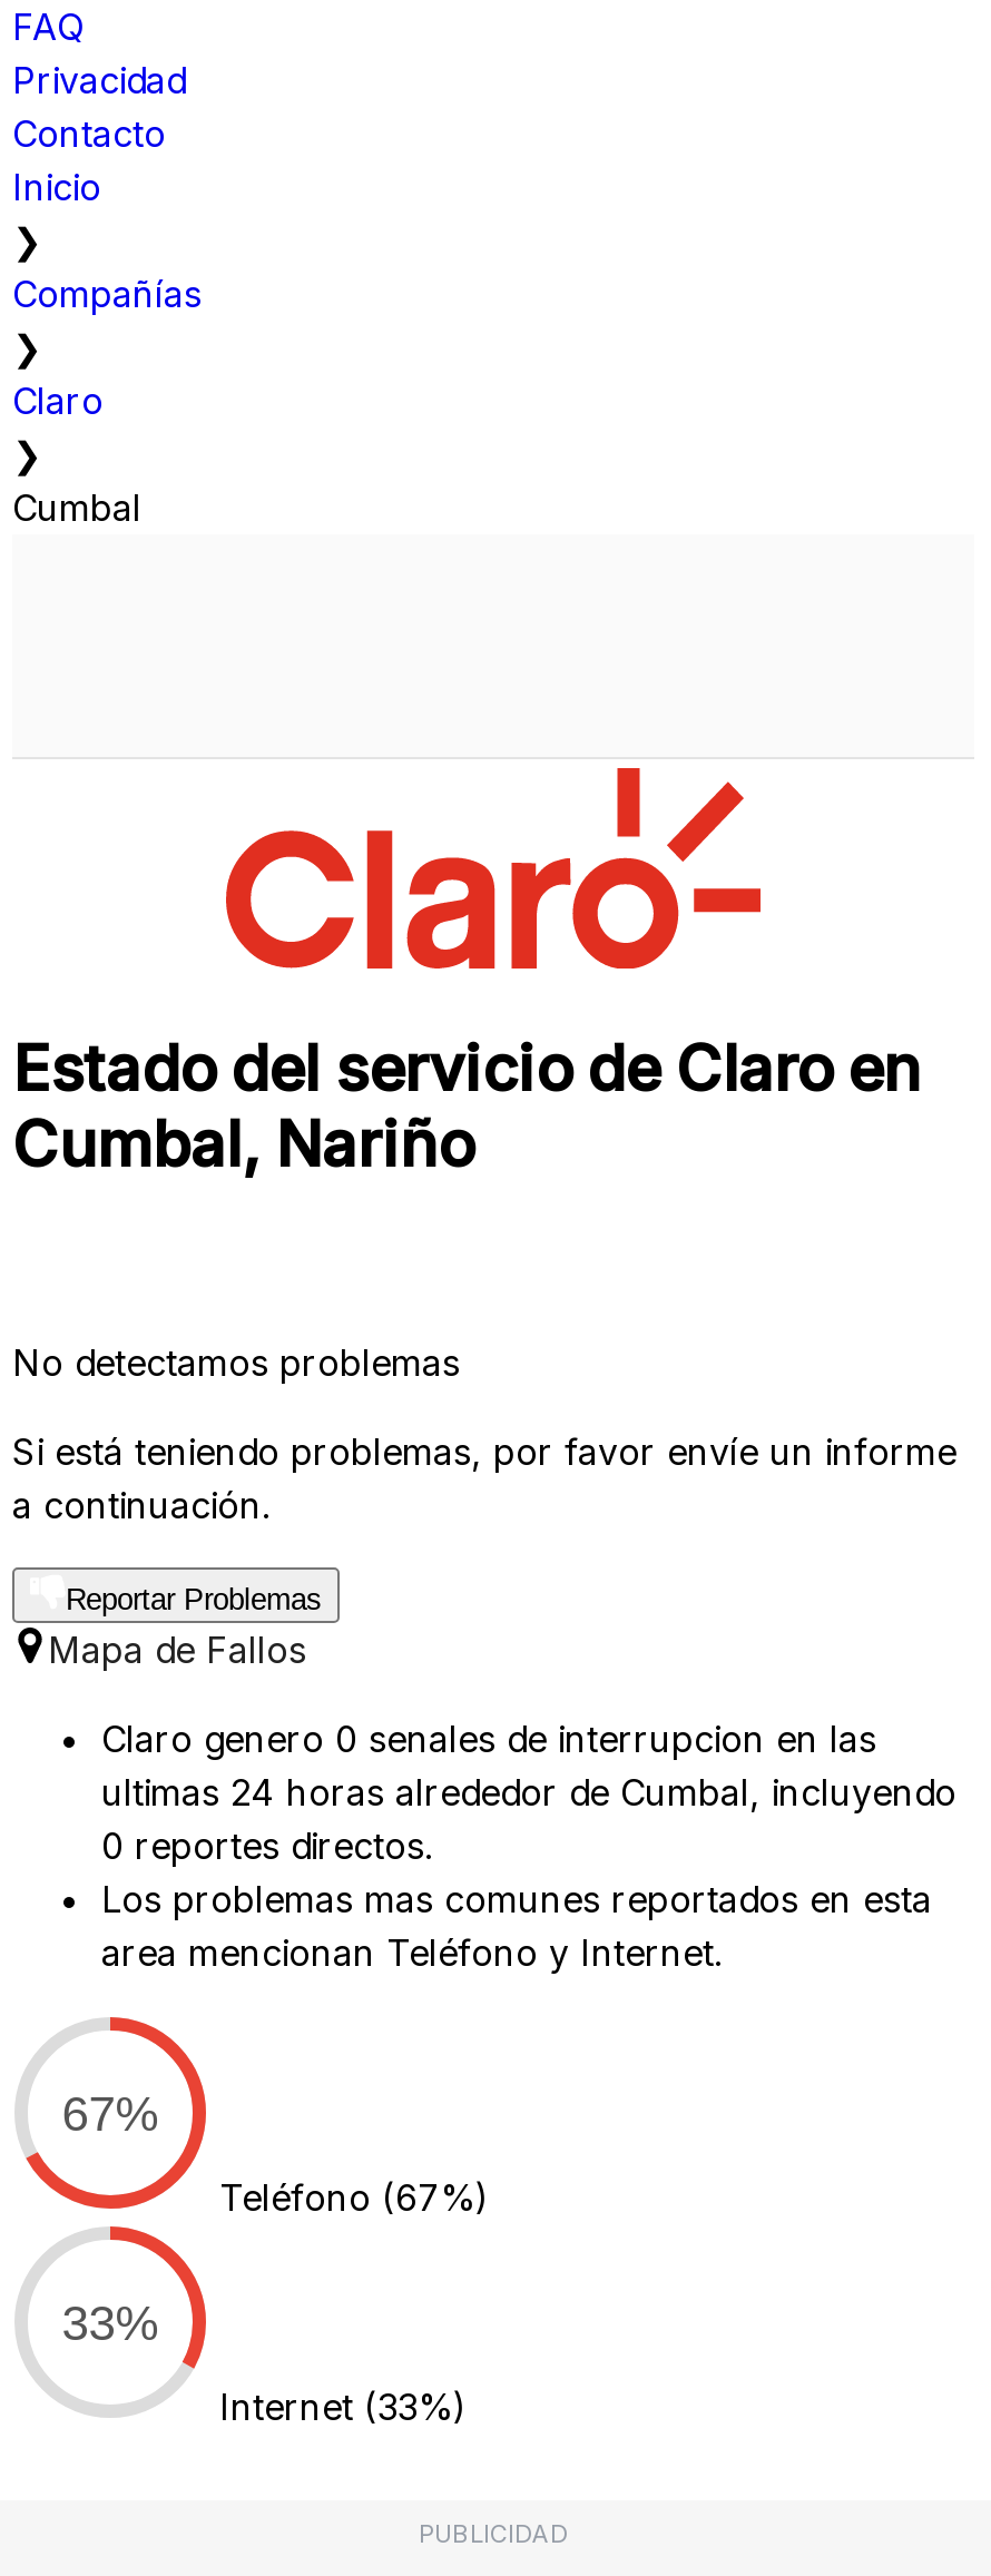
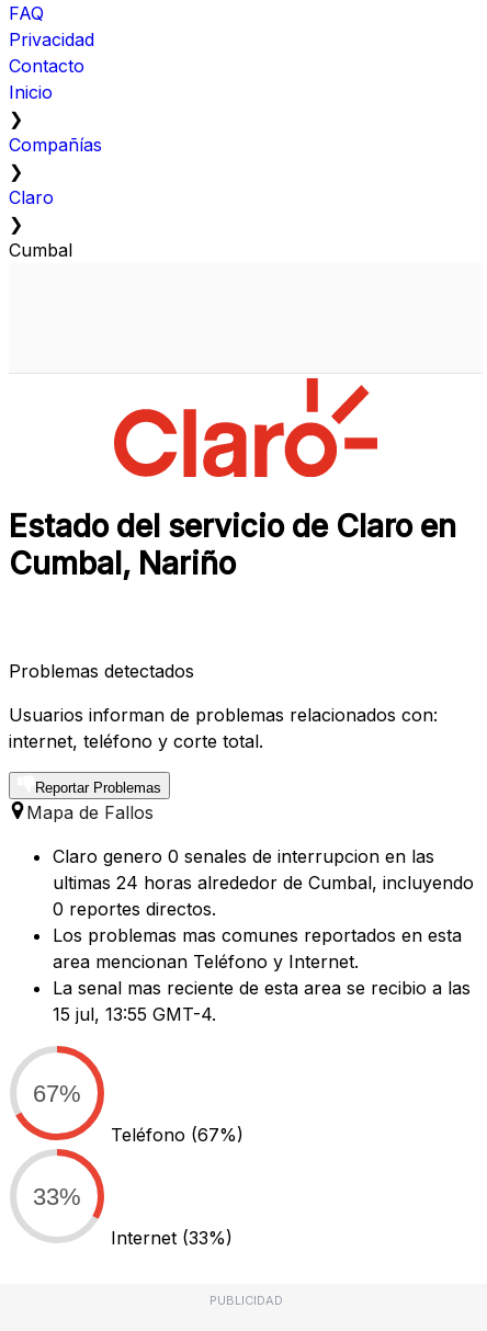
[12,1341,460,1386] No detectamos problemas -> [9,660,194,682] Problemas detectados
[12,1430,956,1528] Si está teniendo problemas, por favor envíe un informe | a continuación. -> [9,704,438,753] Usuarios informan de problemas relacionados con: | internet, teléfono y corte total.
none -> [53,977,471,1026] La senal mas reciente de esta area se recibio a las | 15 jul, 13:55 GMT-4.

